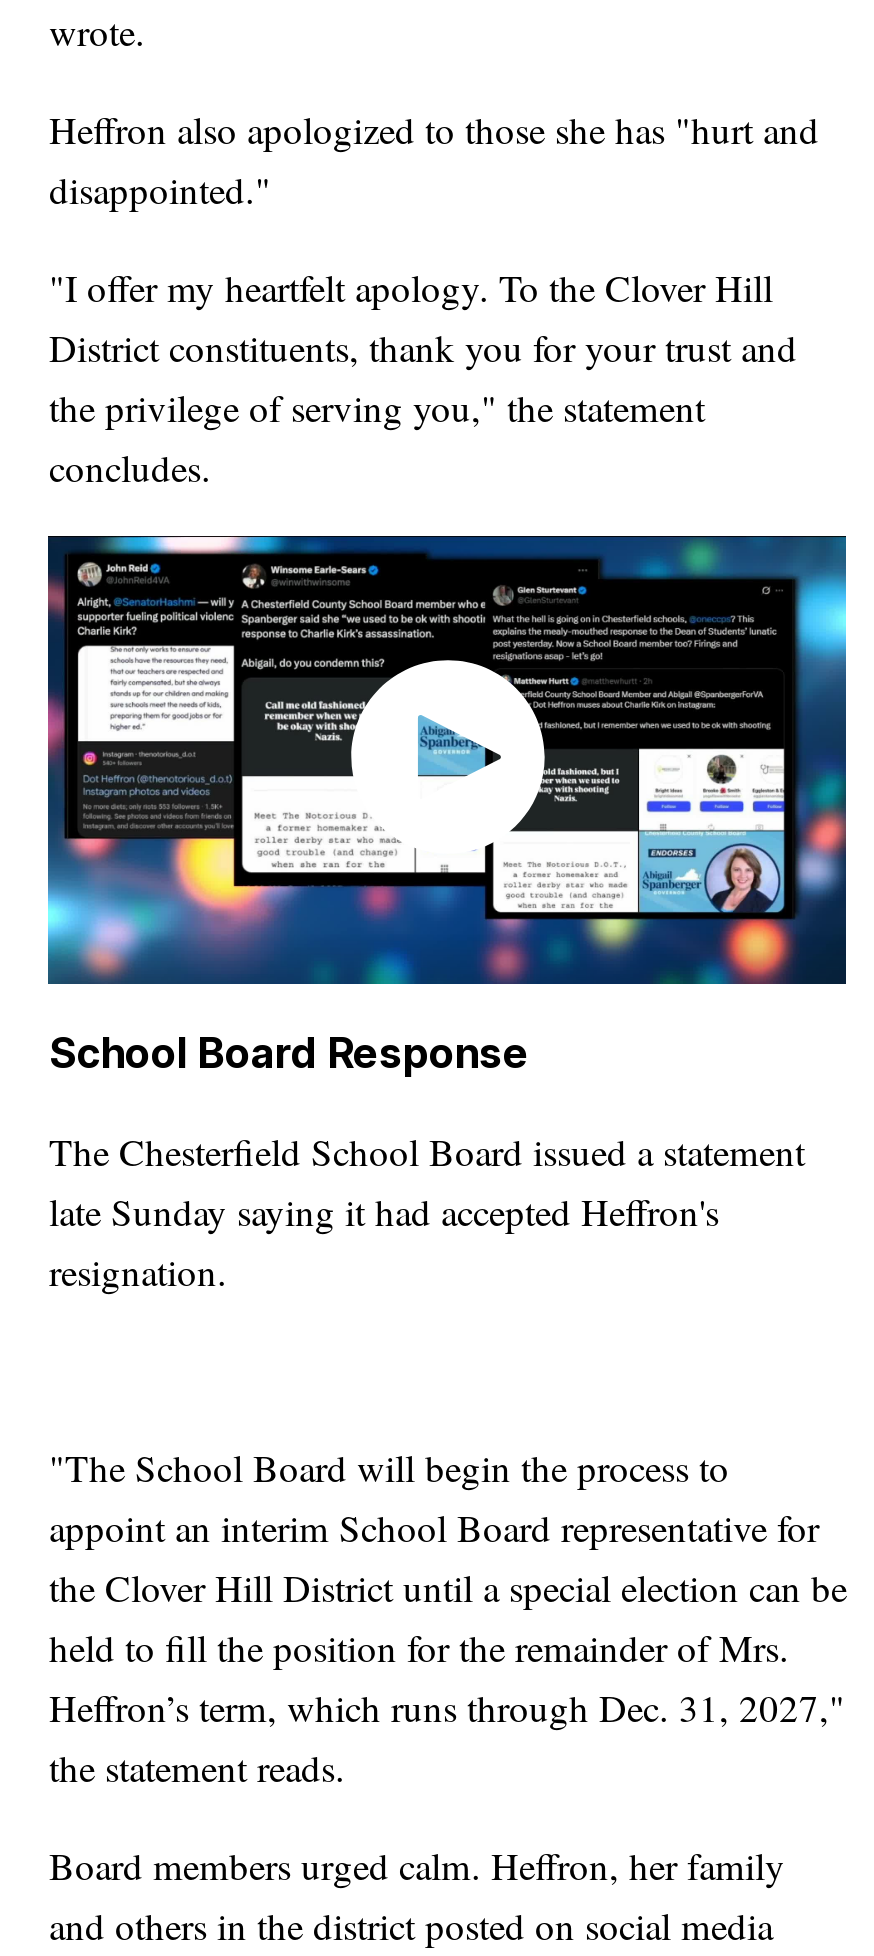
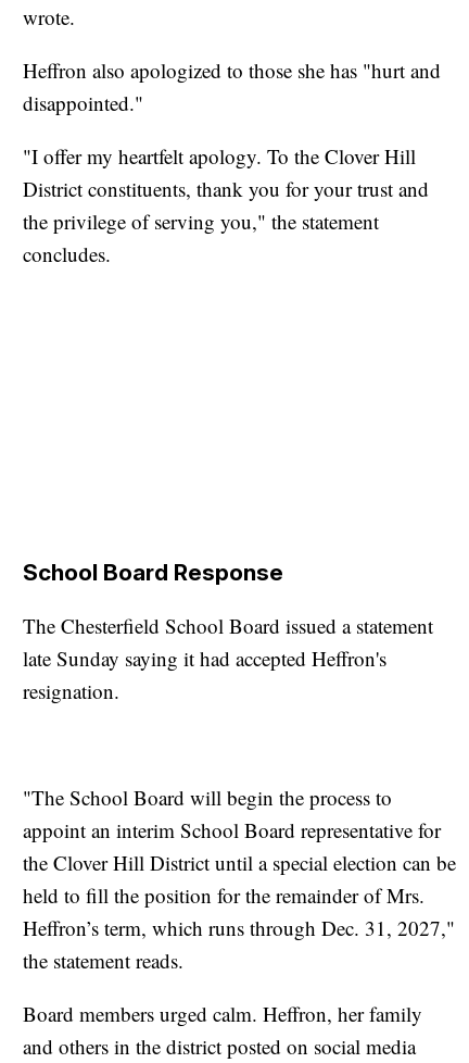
[46,534,848,986] [image] -> none

